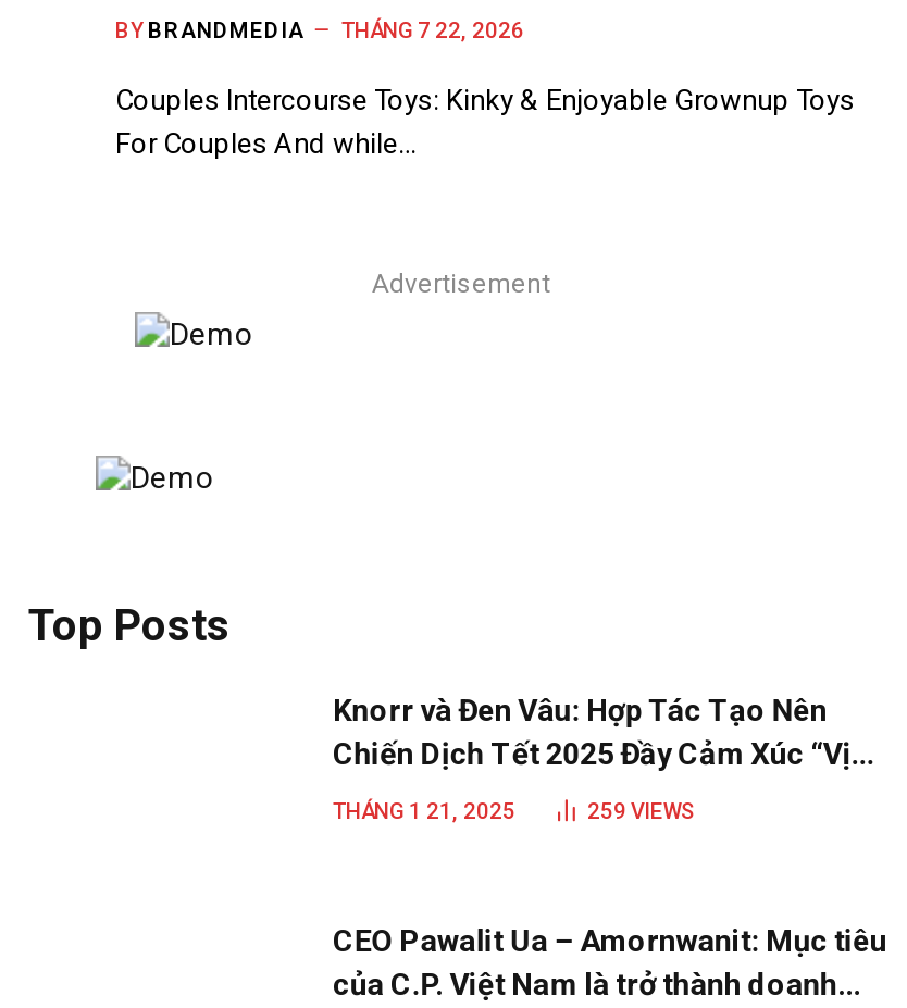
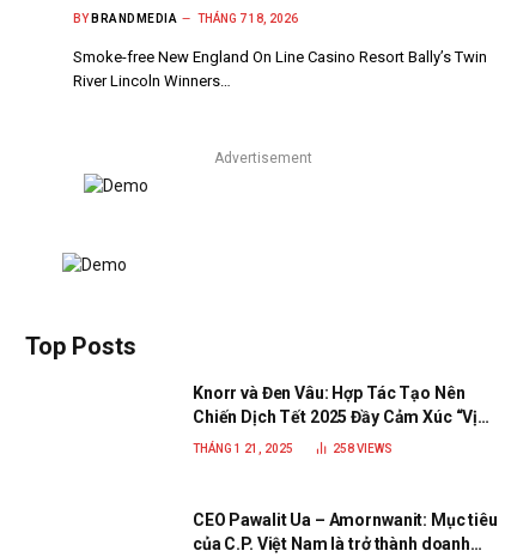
[115,18,524,42] BY BRANDMEDIA THÁNG 7 22, 2026 -> [73,12,298,25] BY BRANDMEDIA THÁNG 7 18, 2026
[115,83,855,159] Couples Intercourse Toys: Kinky & Enjoyable Grownup Toys | For Couples And while… -> [73,48,487,90] Smoke-free New England On Line Casino Resort Bally’s Twin | River Lincoln Winners…
[587,799,696,823] 259 VIEWS -> [333,442,393,455] 258 VIEWS

